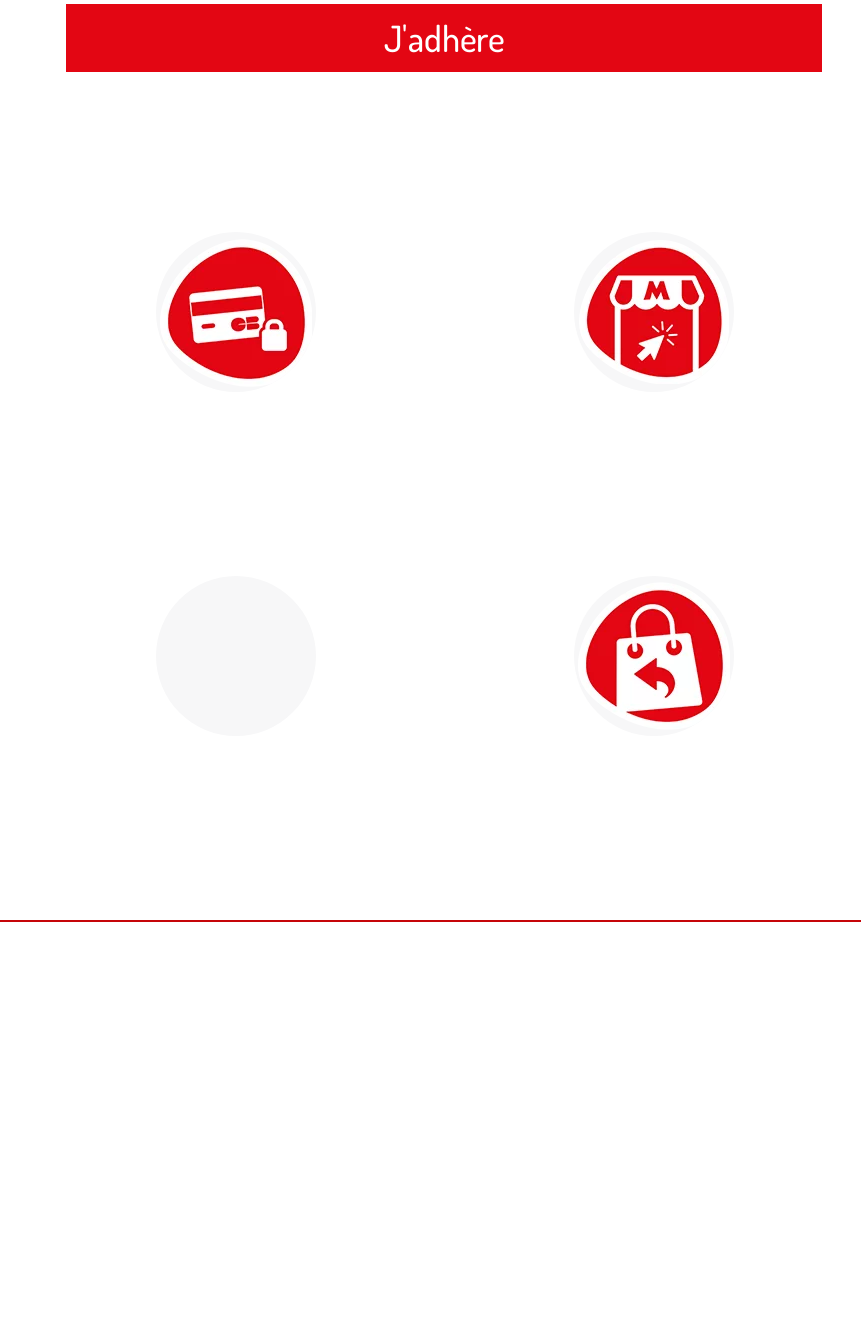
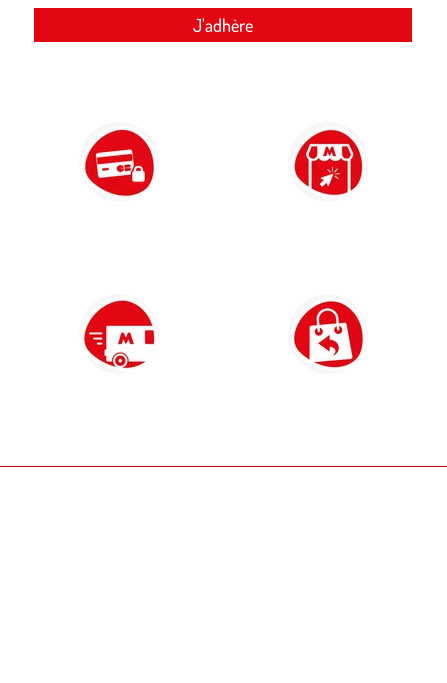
none -> [83,299,155,369] [image]

